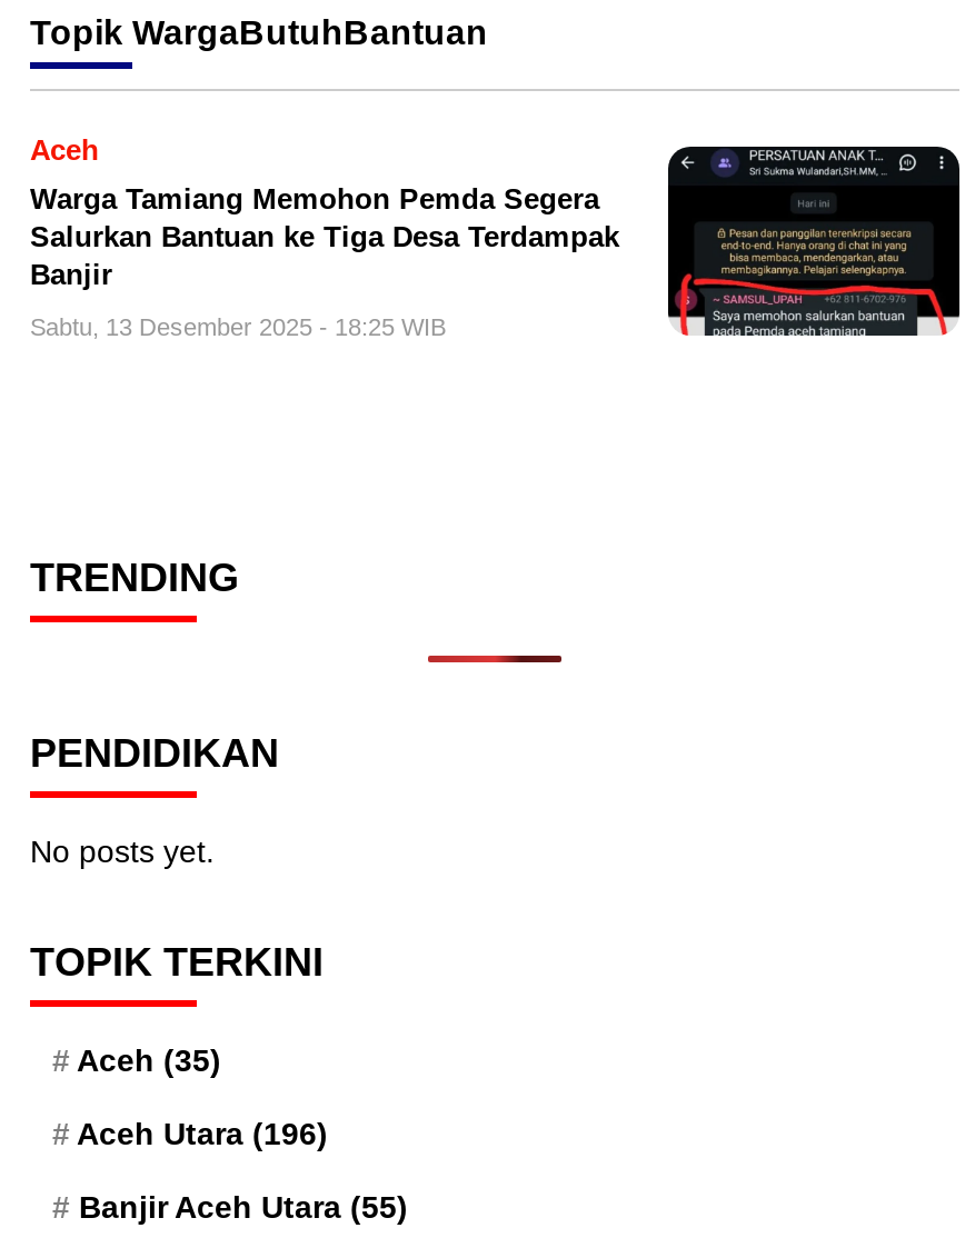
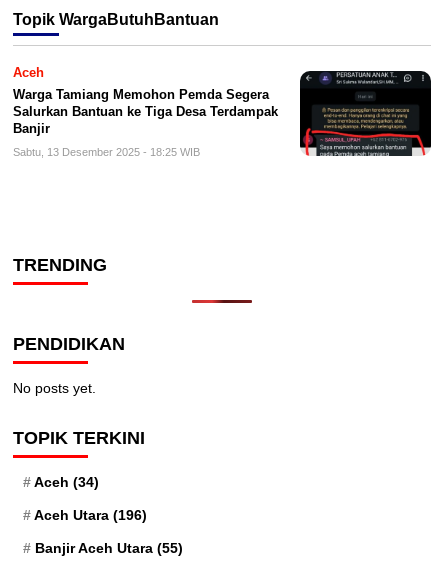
[77,1044,221,1079] Aceh (35) -> [34,474,99,490] Aceh (34)

